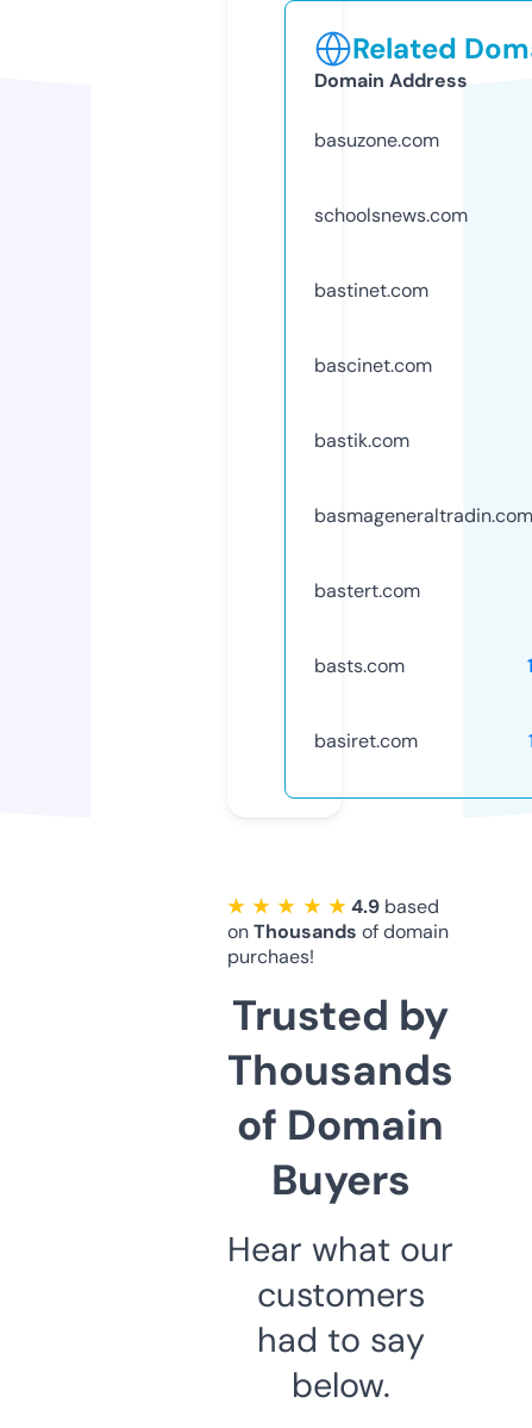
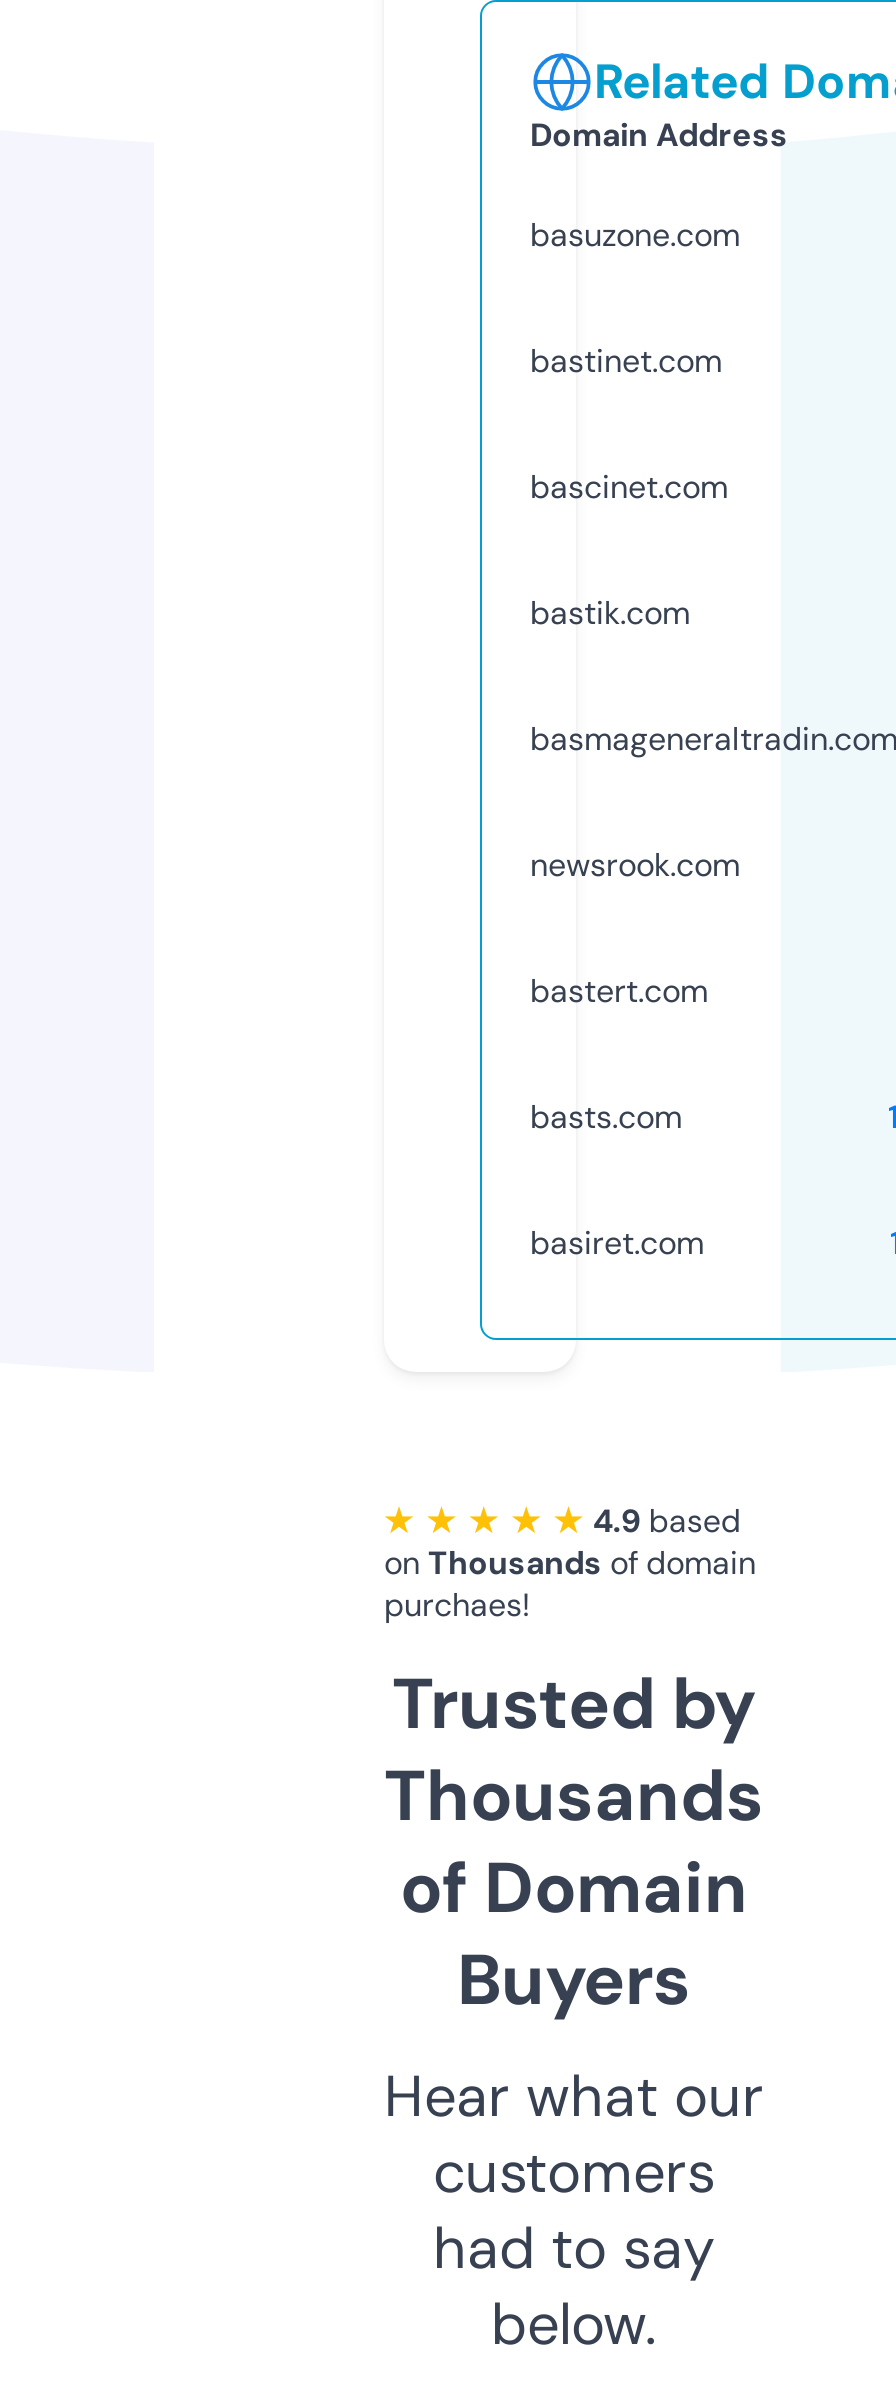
[314,202,468,227] schoolsnews.com -> none
moved [314,277,532,528] -> [530,340,896,760]: bastinet.com | bascinet.com | bastik.com | basmageneraltradin.com
none -> [530,844,740,886] newsrook.com

